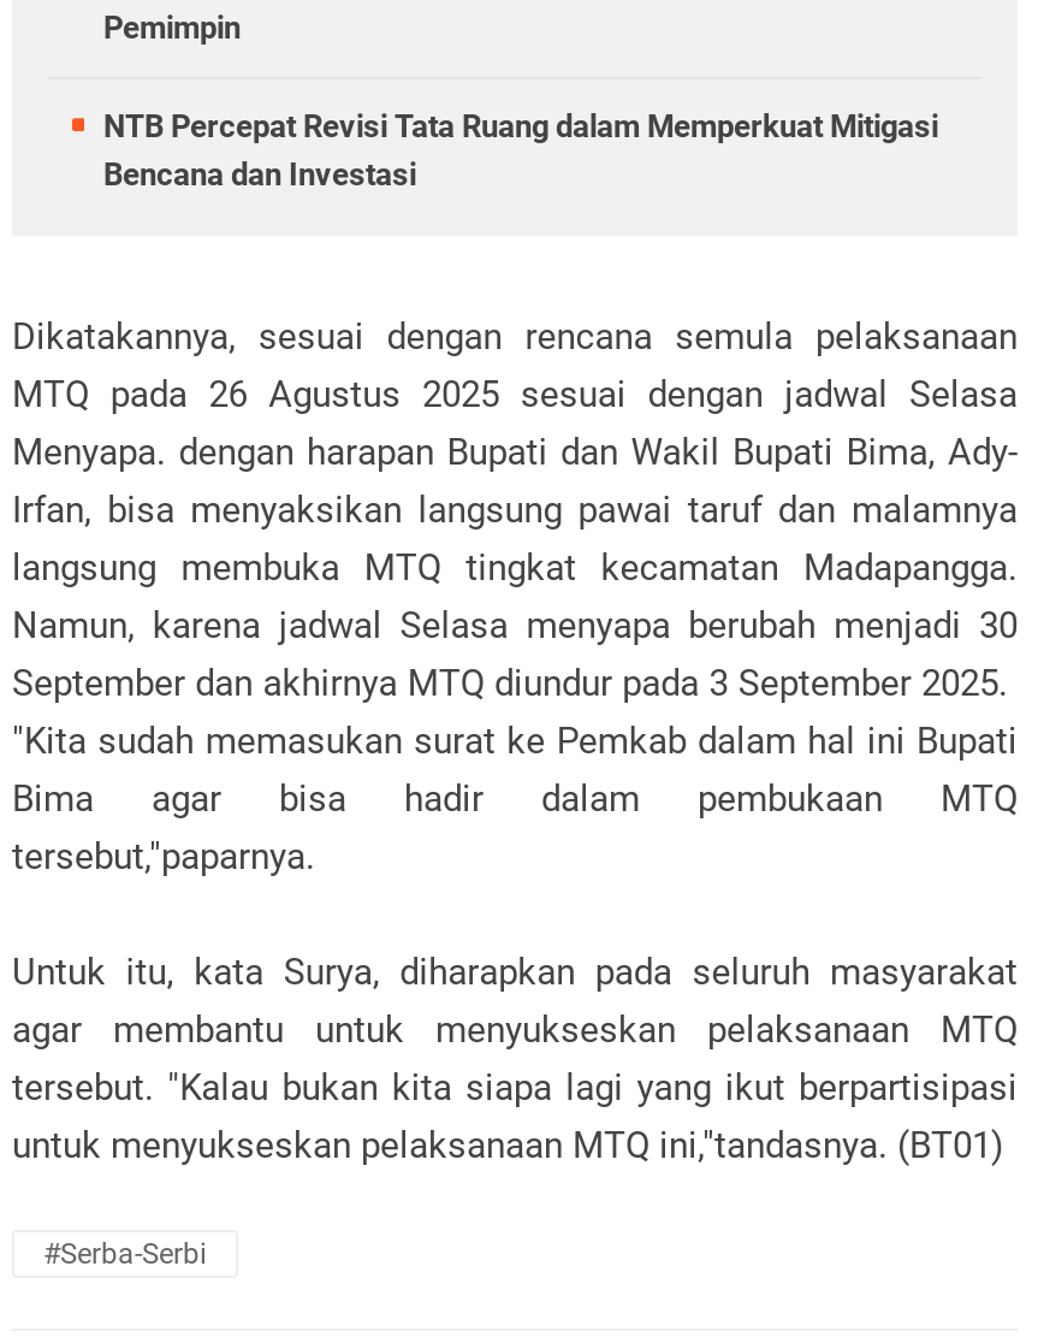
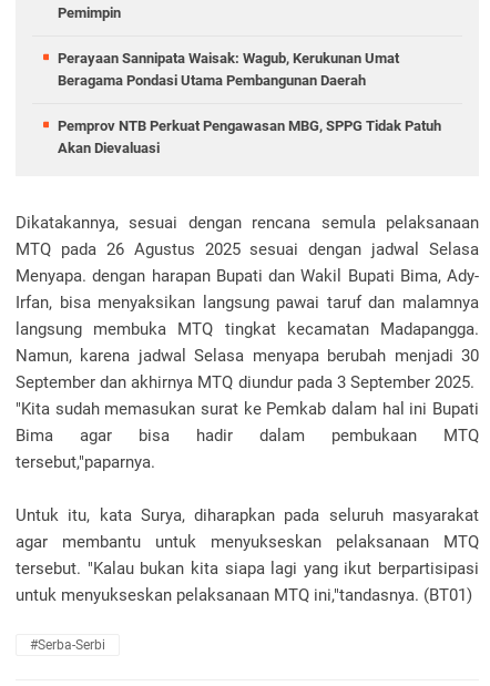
[103,108,938,192] NTB Percepat Revisi Tata Ruang dalam Memperkuat Mitigasi | Bencana dan Investasi -> [58,50,441,156] Perayaan Sannipata Waisak: Wagub, Kerukunan Umat | Beragama Pondasi Utama Pembangunan Daerah | Pemprov NTB Perkuat Pengawasan MBG, SPPG Tidak Patuh | Akan Dievaluasi

